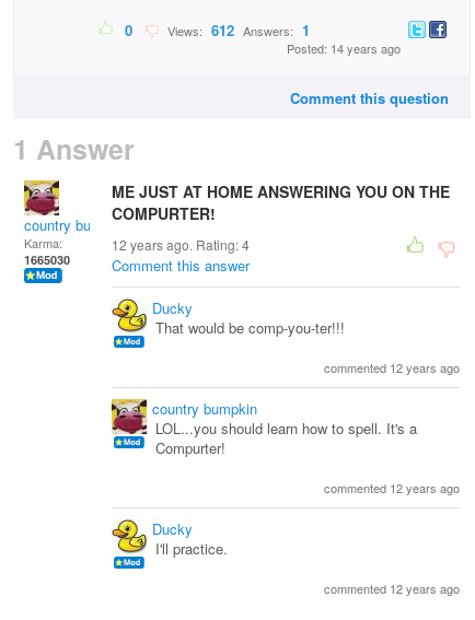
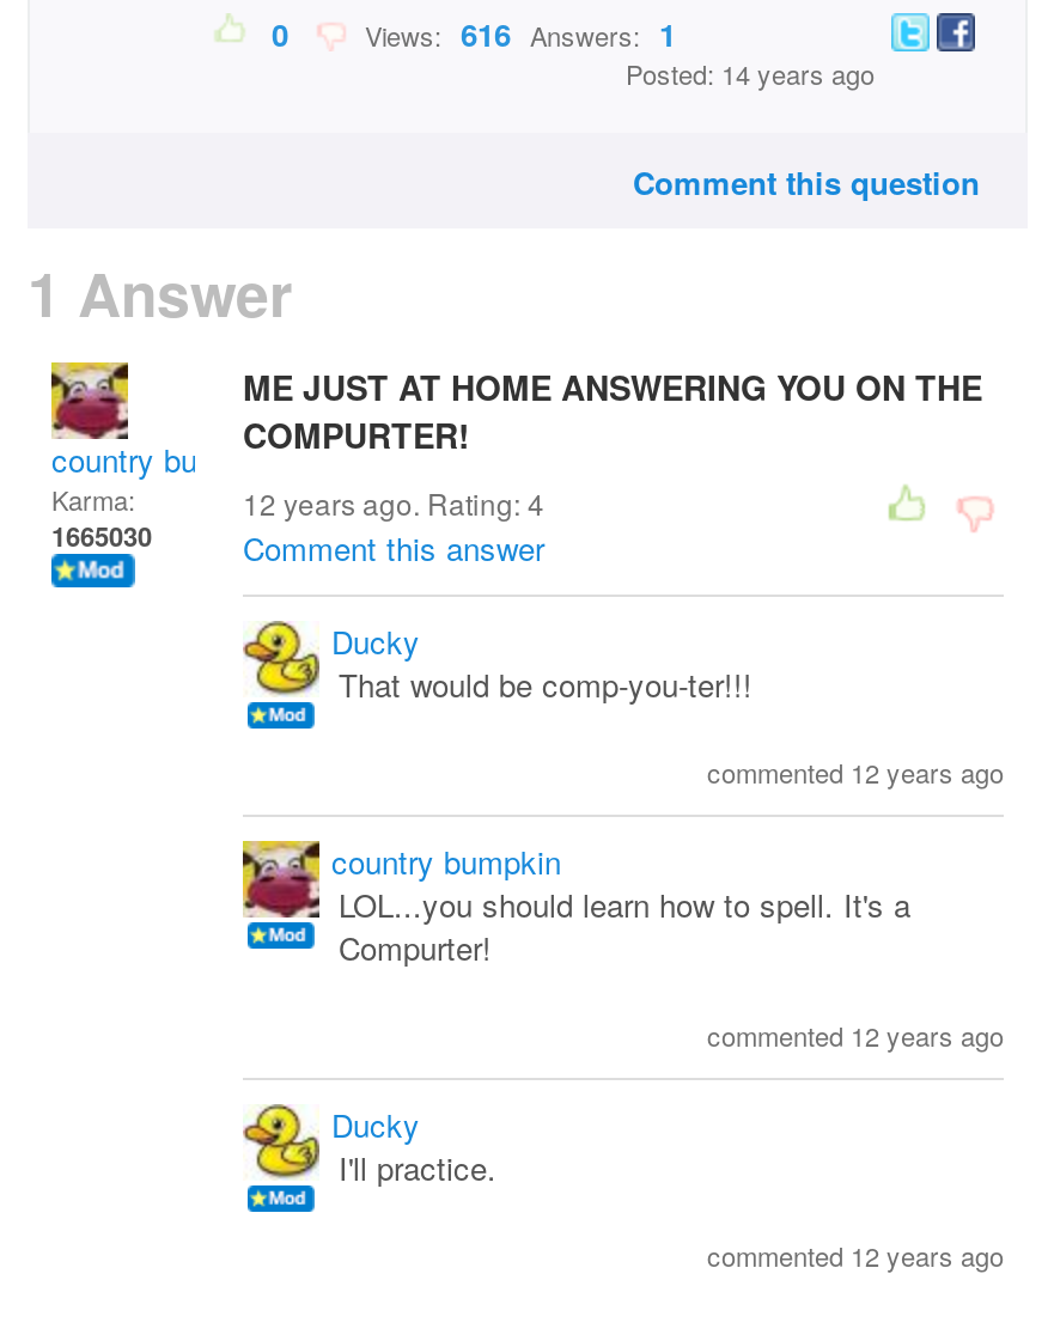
[161,20,310,41] Views: 612 Answers: 1 -> [351,11,676,56] Views: 616 Answers: 1

